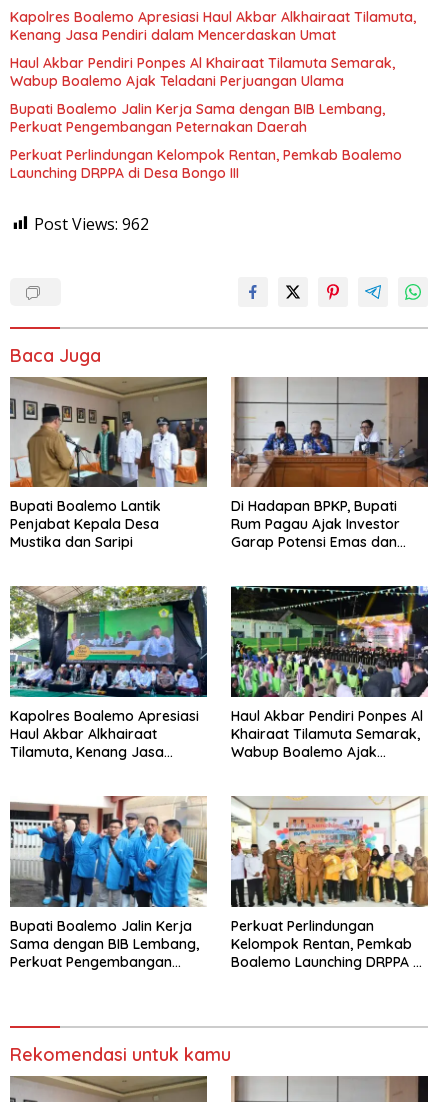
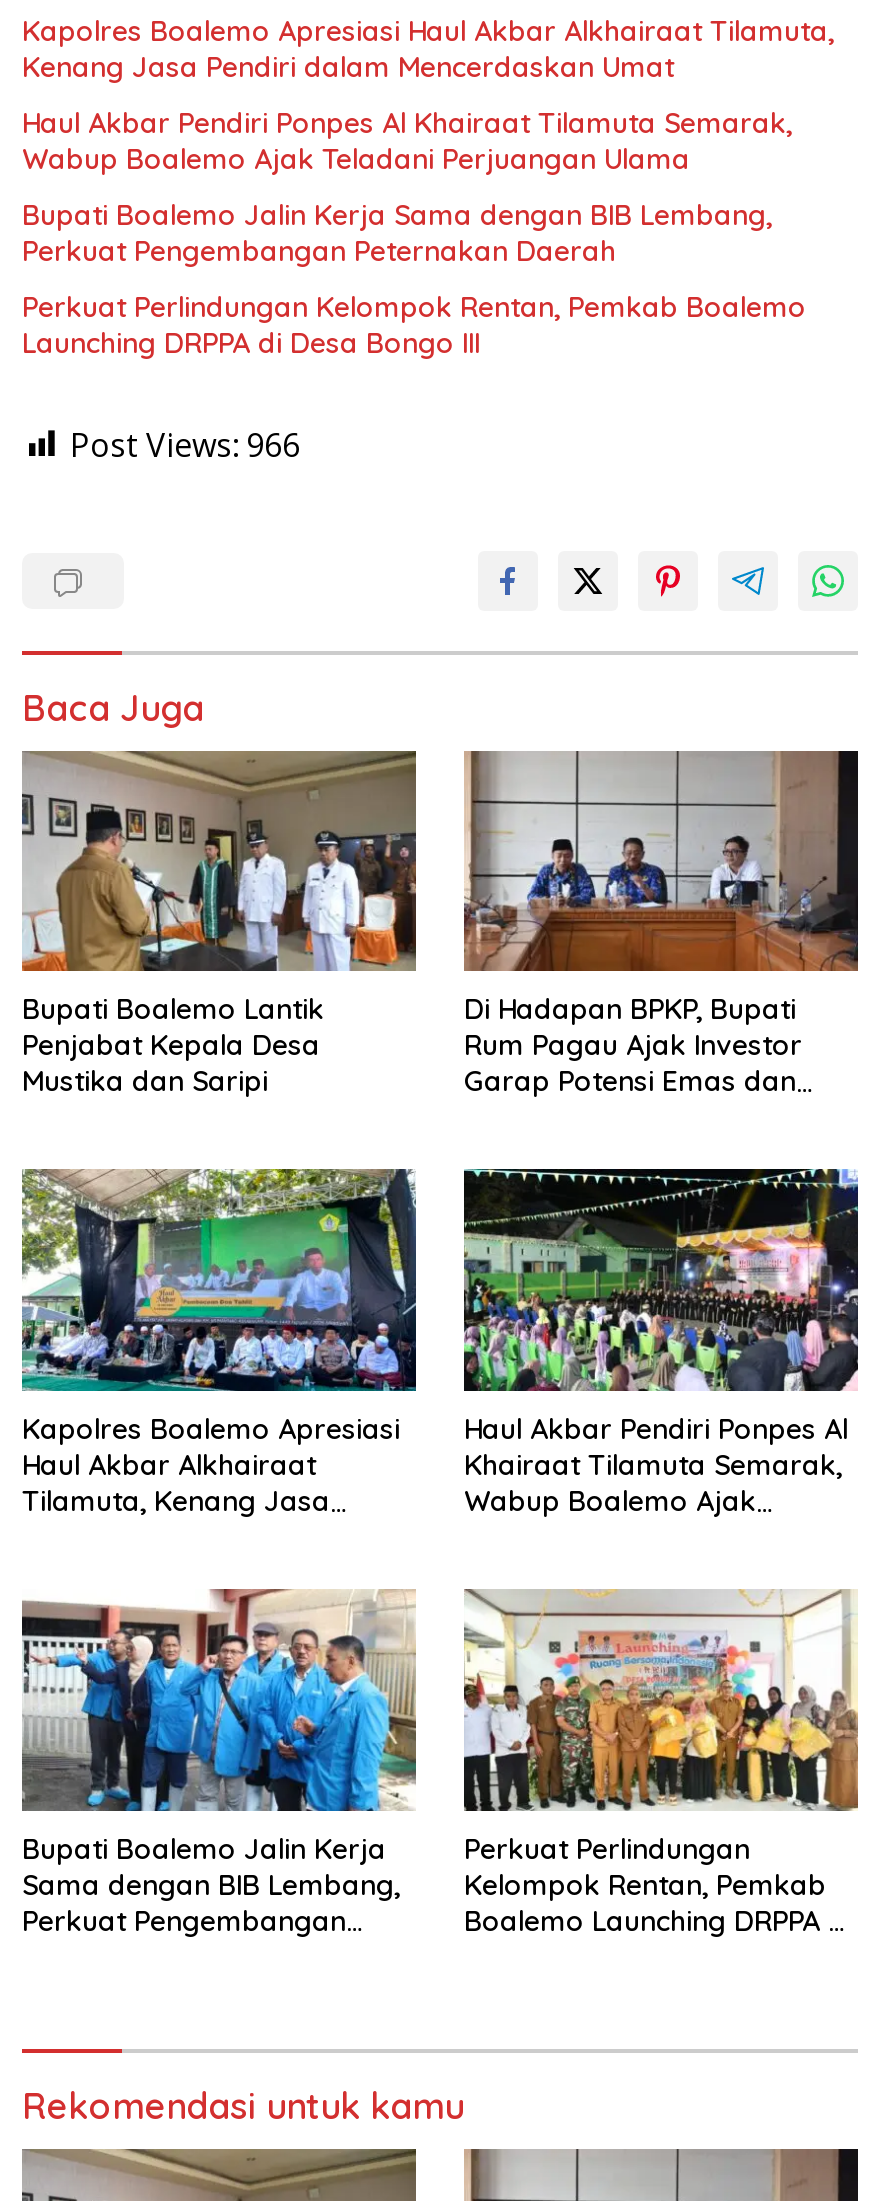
[34,213,149,235] Post Views: 962 -> [70,422,300,466] Post Views: 966

